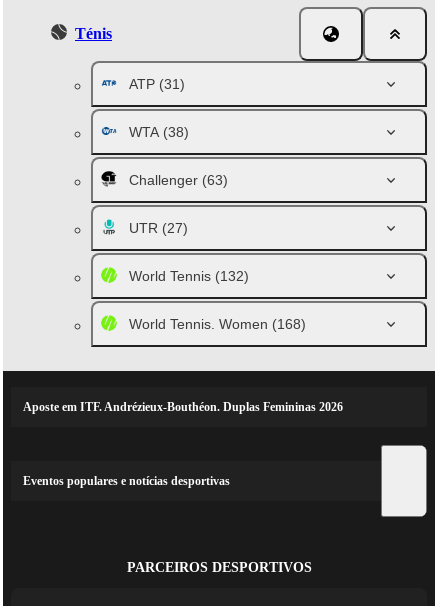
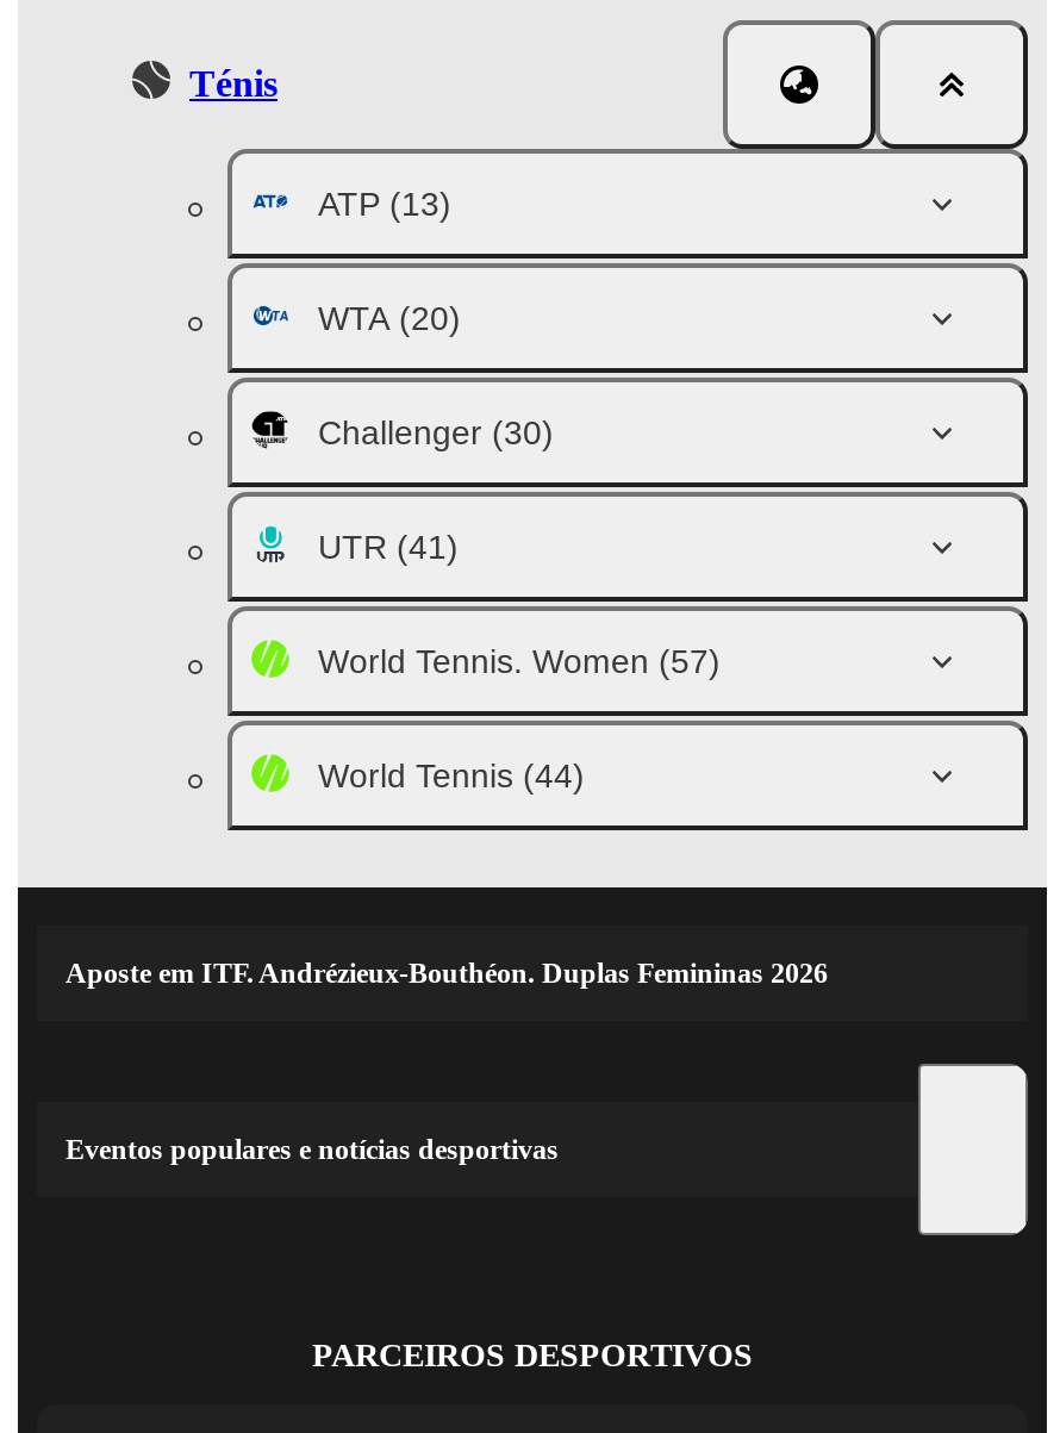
[129,76,185,92] ATP (31) -> [318,185,451,223] ATP (13)
[129,124,189,140] WTA (38) -> [318,299,461,337] WTA (20)
[129,172,228,188] Challenger (63) -> [318,413,554,451] Challenger (30)
[129,220,188,236] UTR (27) -> [318,528,459,566] UTR (41)
[129,268,249,284] World Tennis (132) -> [318,642,721,680] World Tennis. Women (57)
[129,316,306,332] World Tennis. Women (168) -> [318,756,585,795] World Tennis (44)

